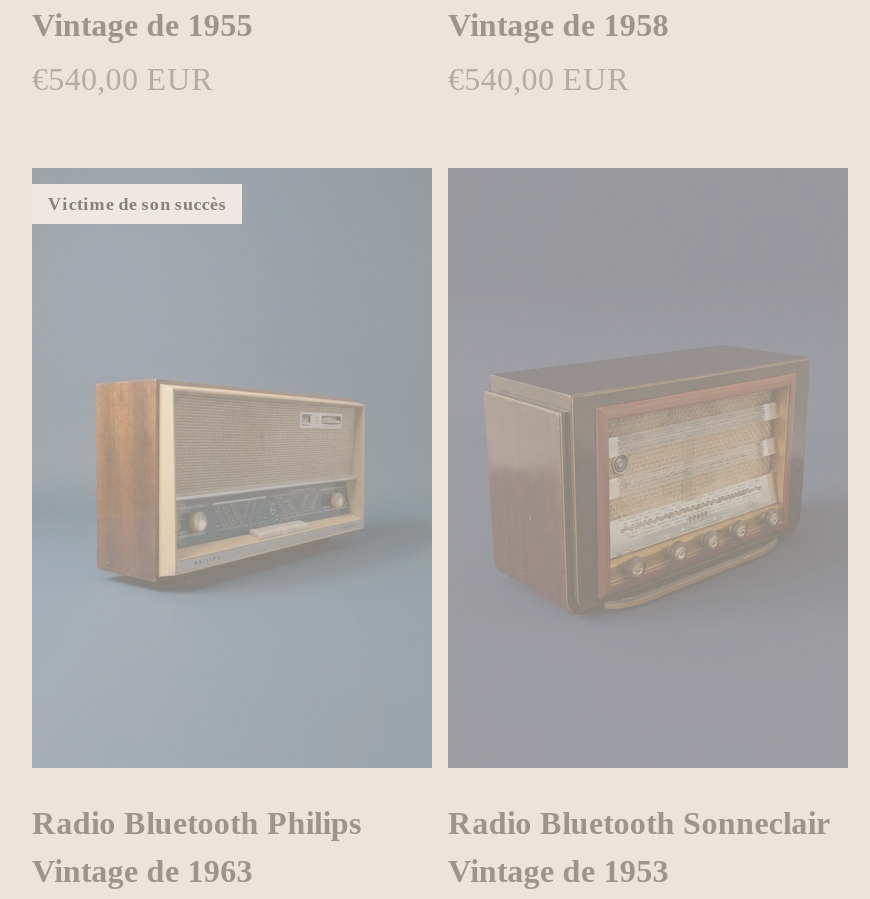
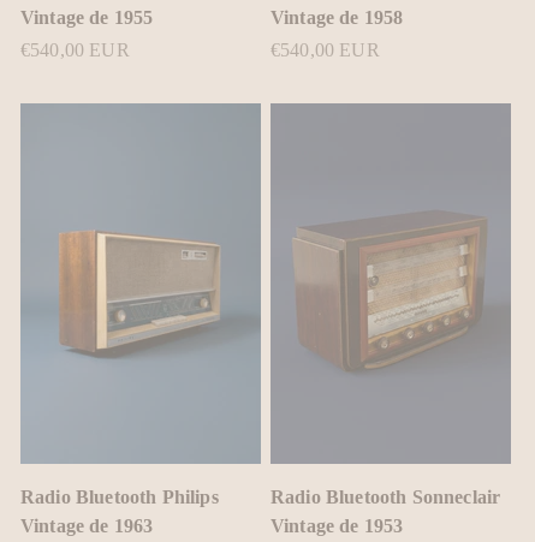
[48,195,227,215] Victime de son succès -> none

